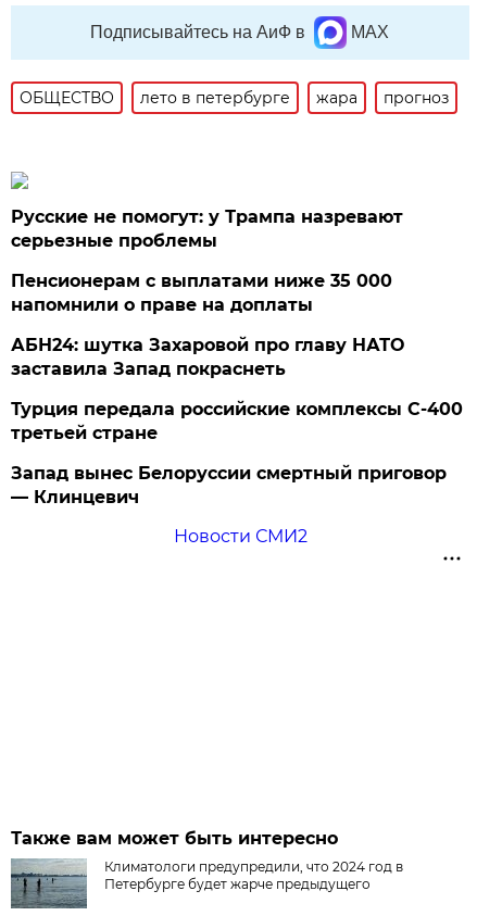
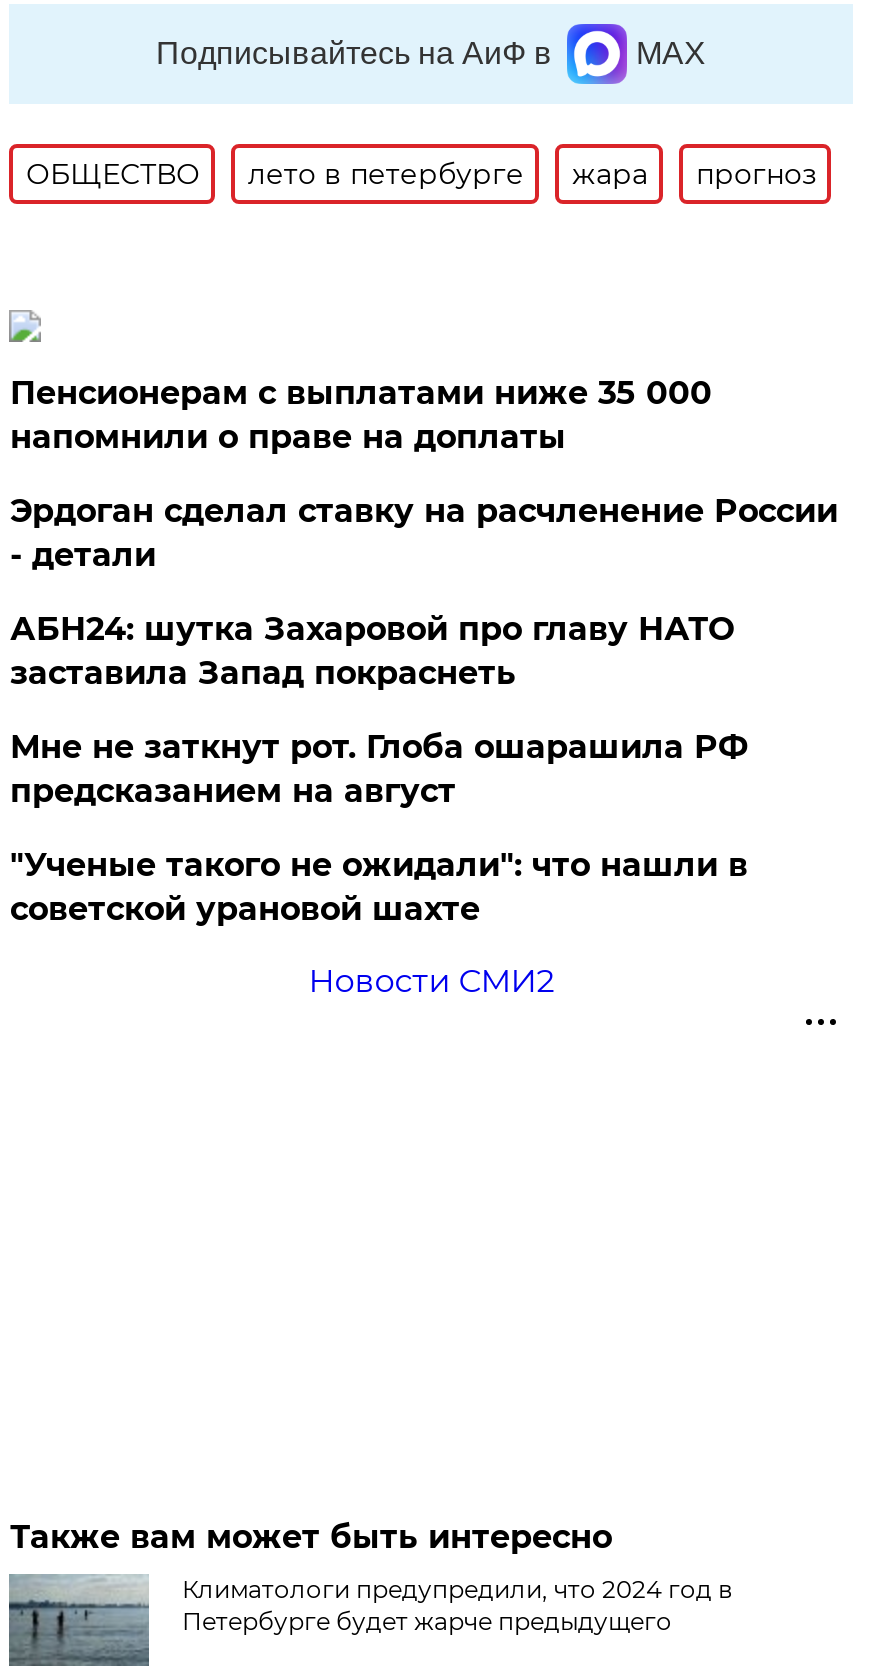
[11,206,404,251] Русские не помогут: у Трампа назревают | серьезные проблемы -> none
moved [11,271,393,315] -> [10,374,712,456]: Пенсионерам с выплатами ниже 35 000 | напомнили о праве на доплаты
none -> [10,492,838,574] Эрдоган сделал ставку на расчленение России | - детали
[11,399,463,443] Турция передала российские комплексы С-400 | третьей стране -> [10,728,748,810] Мне не заткнут рот. Глоба ошарашила РФ | предсказанием на август
[11,463,447,507] Запад вынес Белоруссии смертный приговор | — Клинцевич -> [10,846,748,928] "Ученые такого не ожидали": что нашли в | советской урановой шахте

